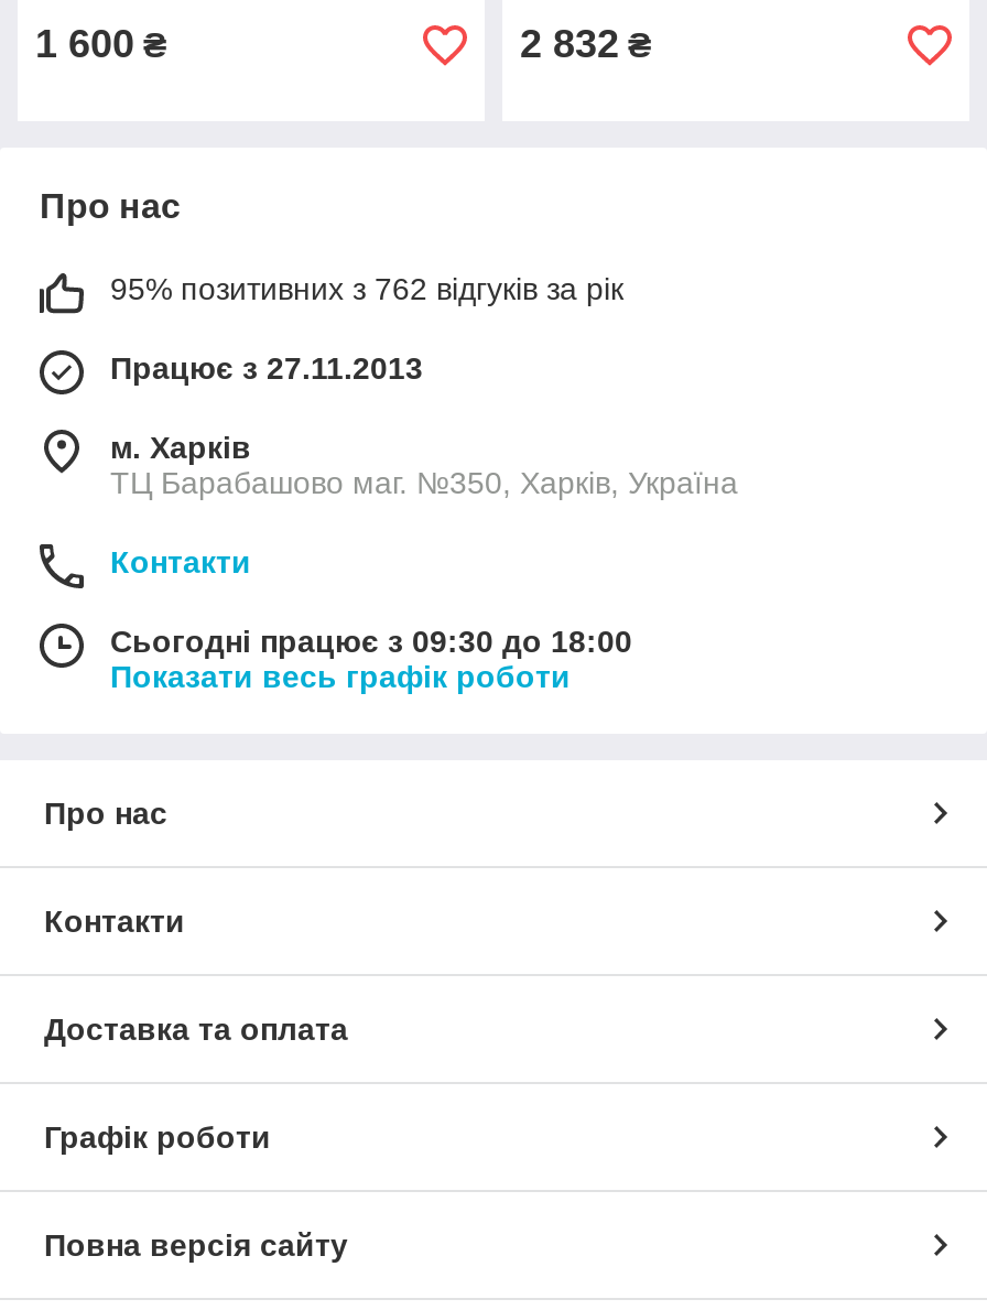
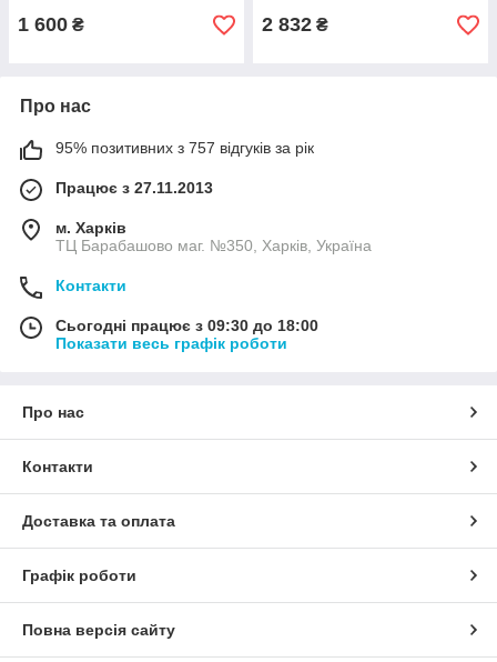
[110,271,623,306] 95% позитивних з 762 відгуків за рік -> [55,139,314,157] 95% позитивних з 757 відгуків за рік

